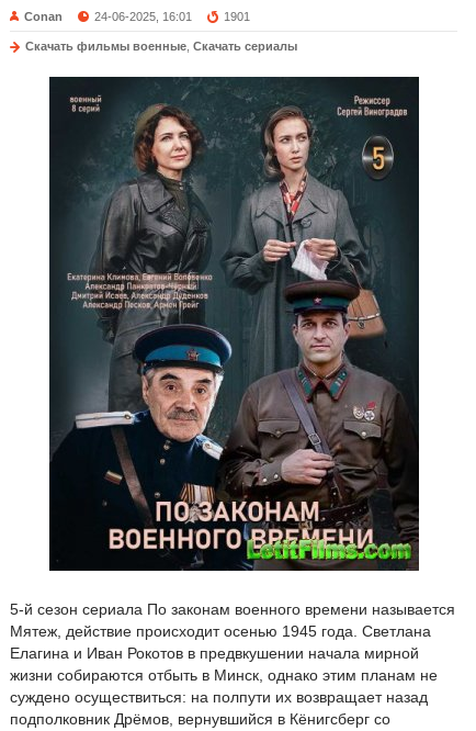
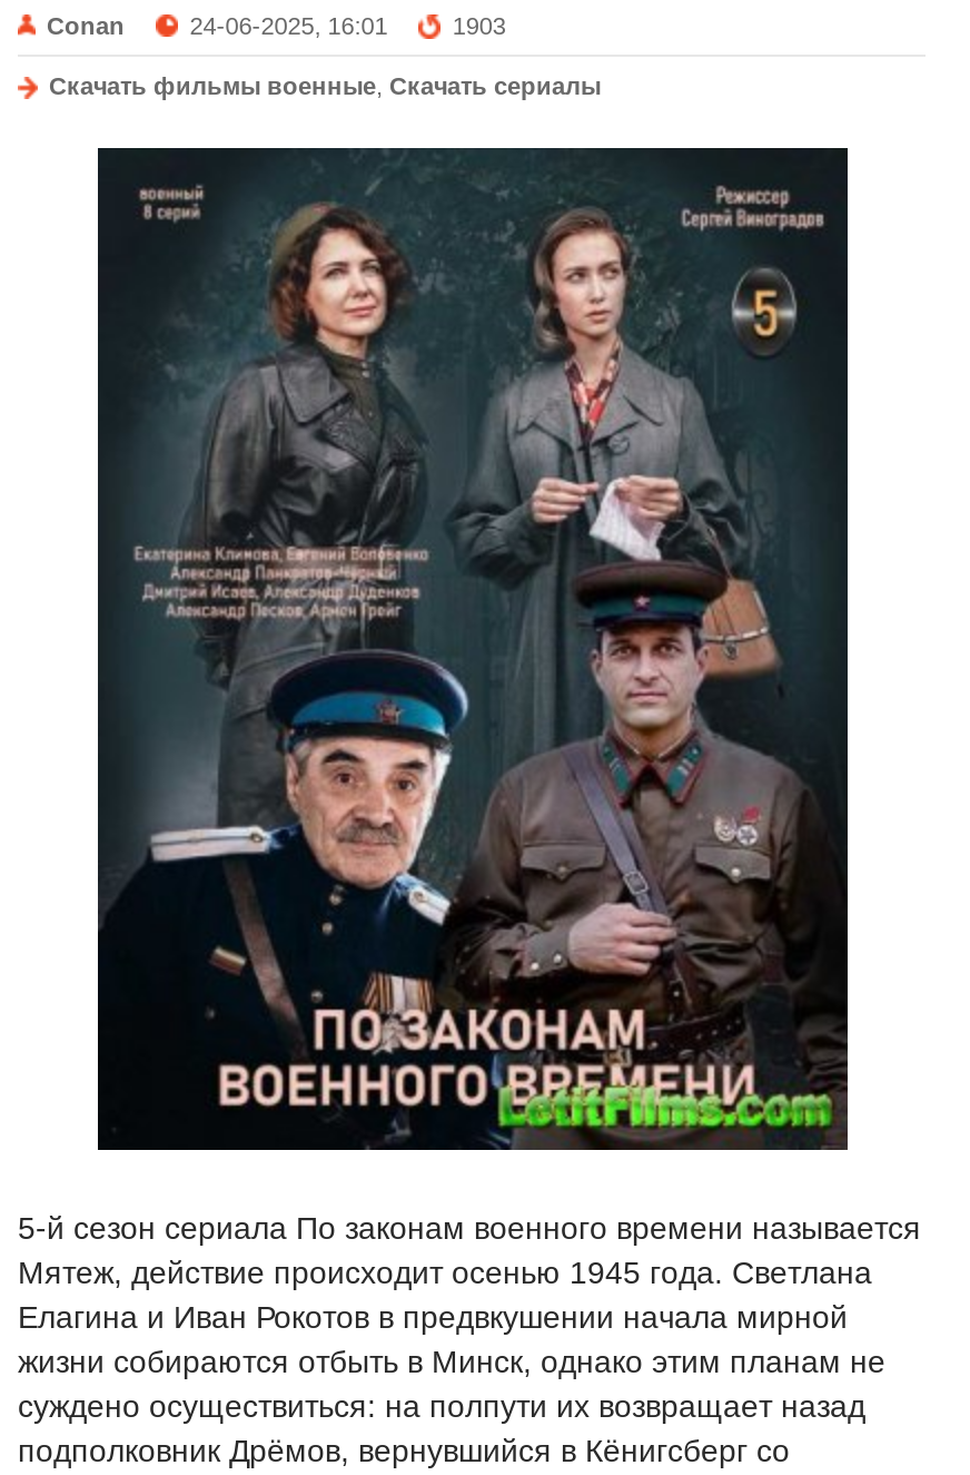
[224,10,251,23] 1901 -> [453,12,506,39] 1903

